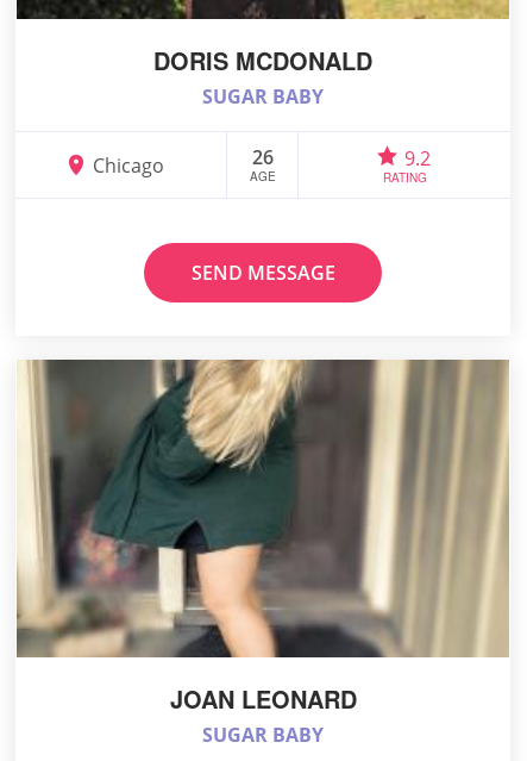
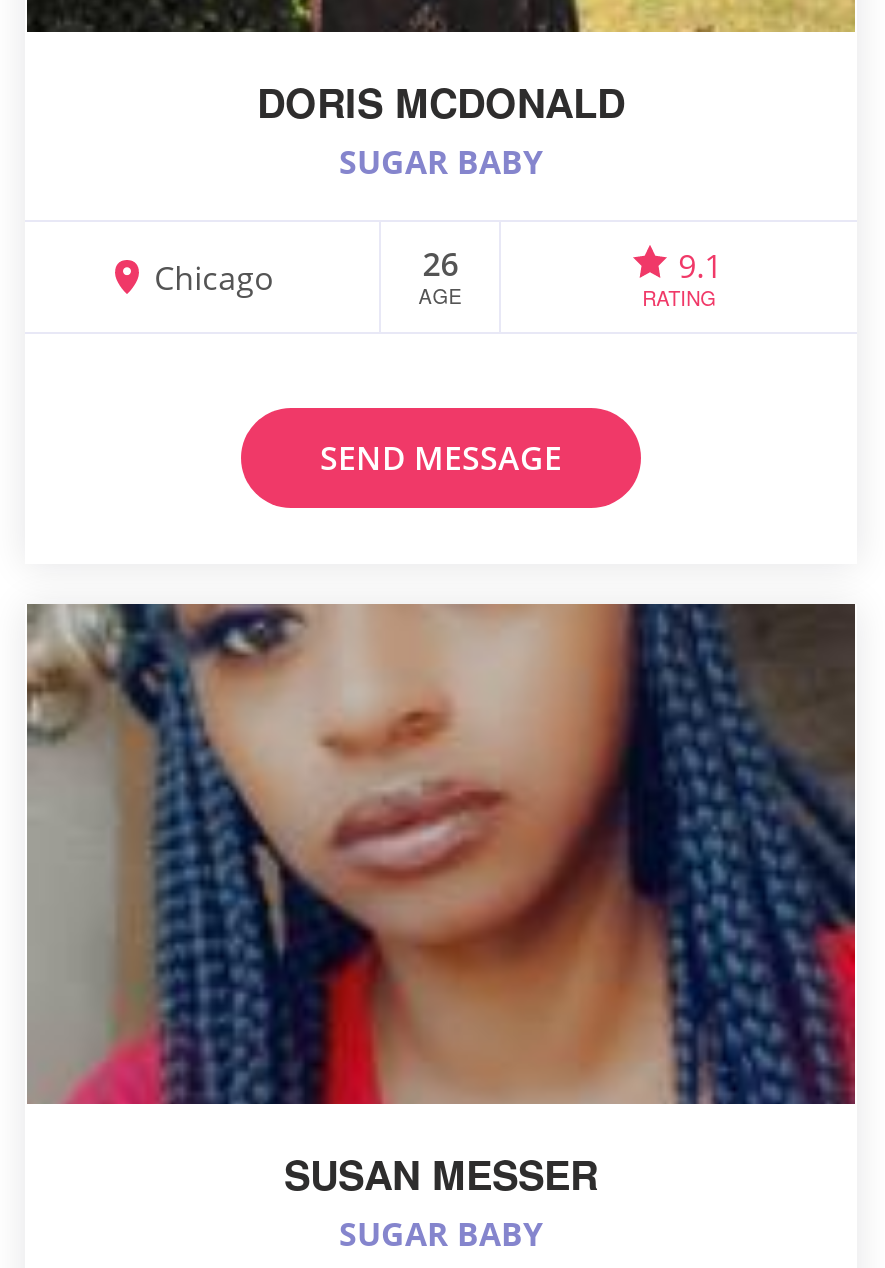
[399,146,430,172] 9.2 -> [670,245,722,289] 9.1
[17,358,509,716] [image] | JOAN LEONARD -> [25,602,857,1203] [image] | SUSAN MESSER

